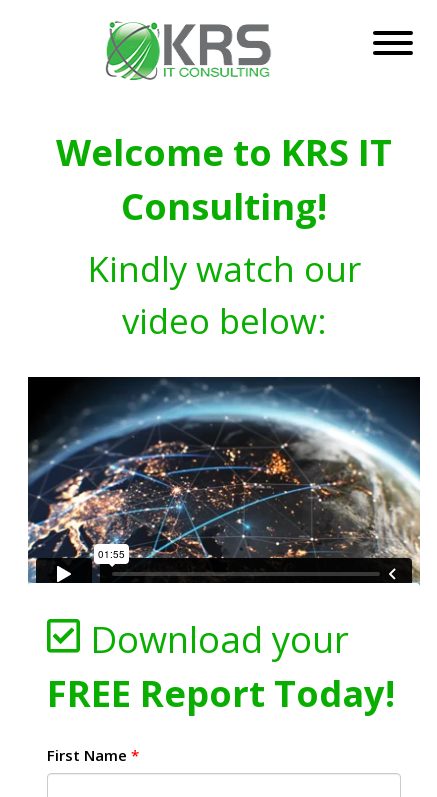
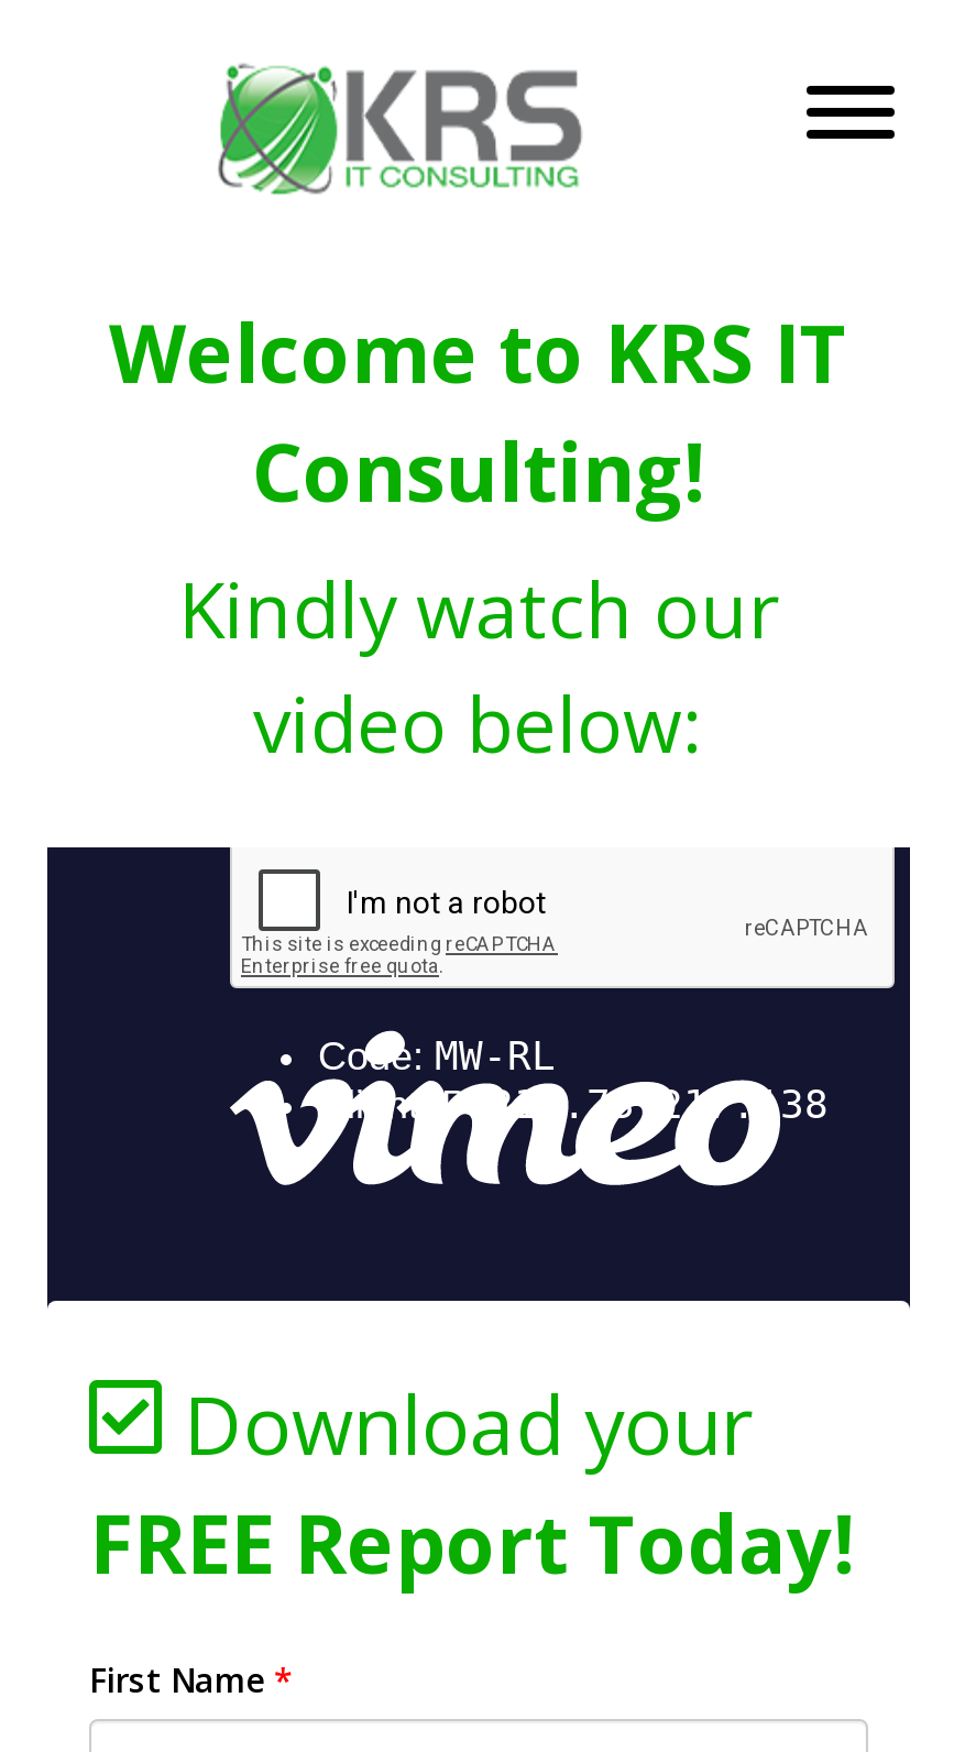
[27,376,421,584] [image] -> [45,847,912,1307] [image]

